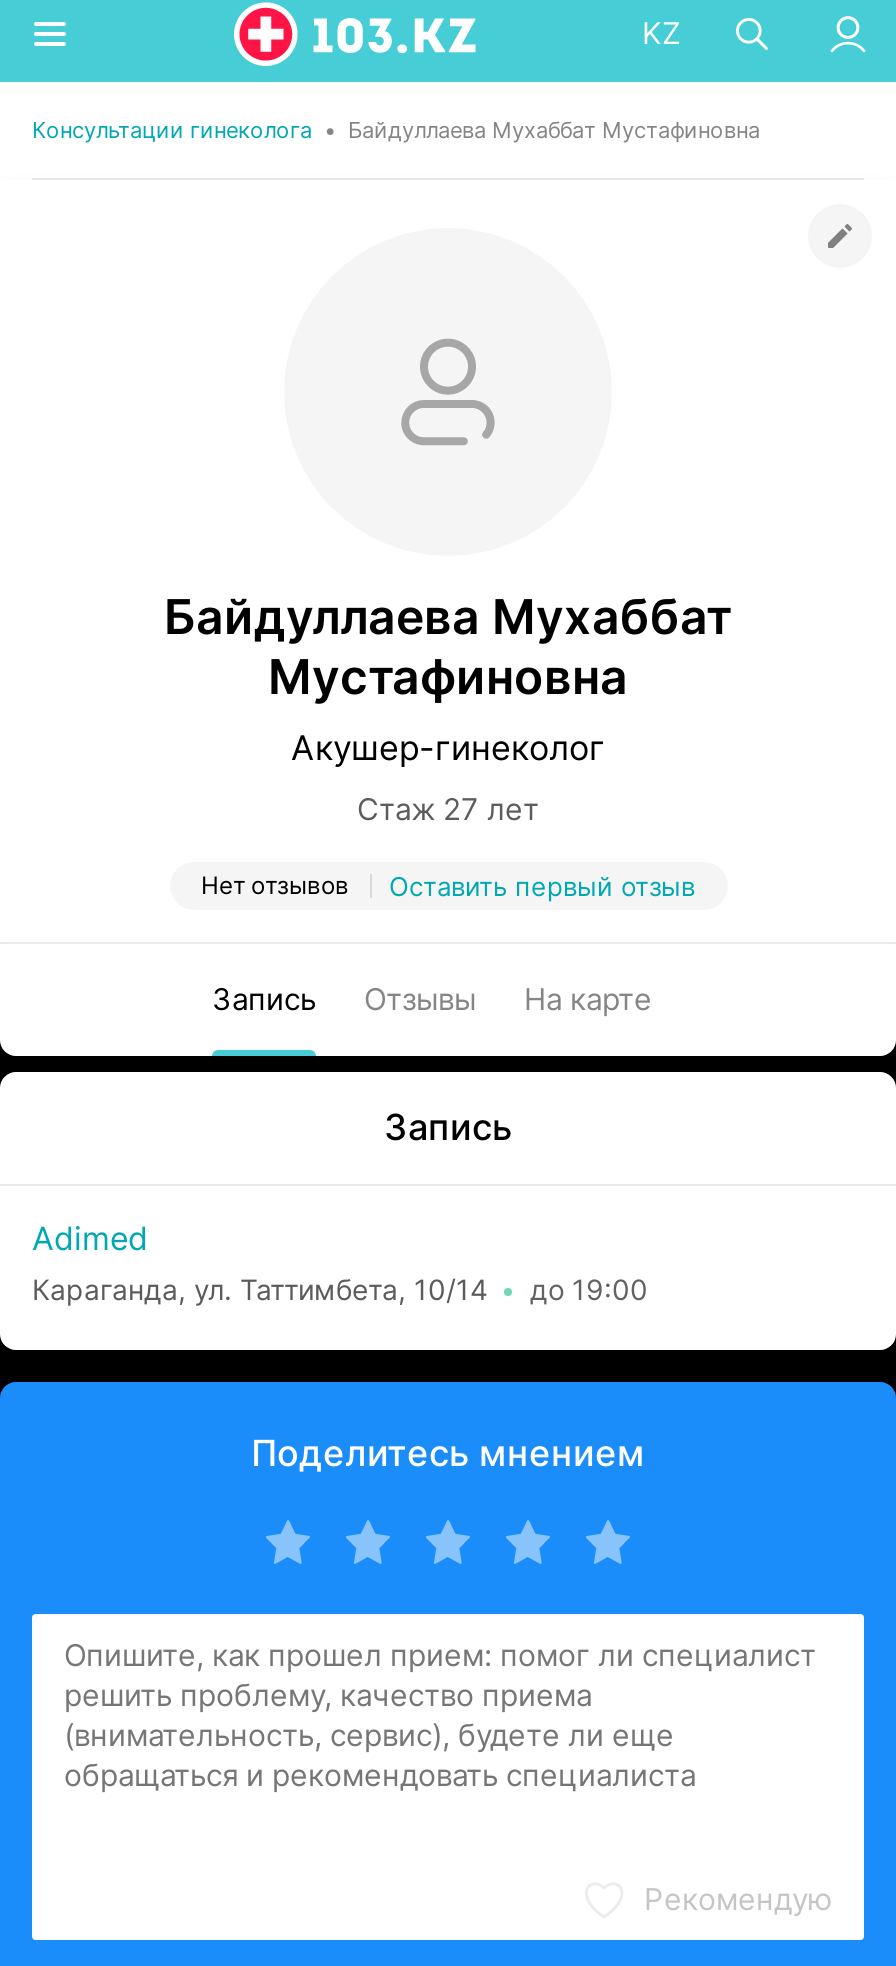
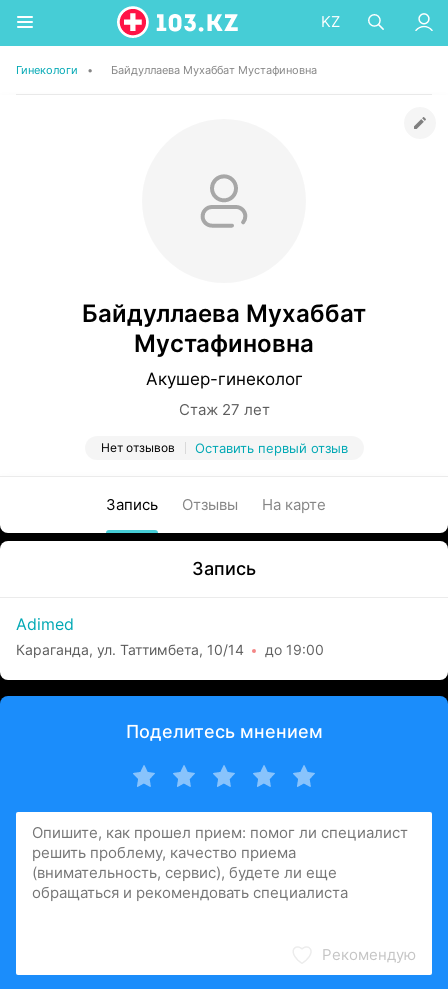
[32,116,760,144] Консультации гинеколога • Байдуллаева Мухаббат Мустафиновна -> [16,63,317,77] Гинекологи • | Байдуллаева Мухаббат Мустафиновна

